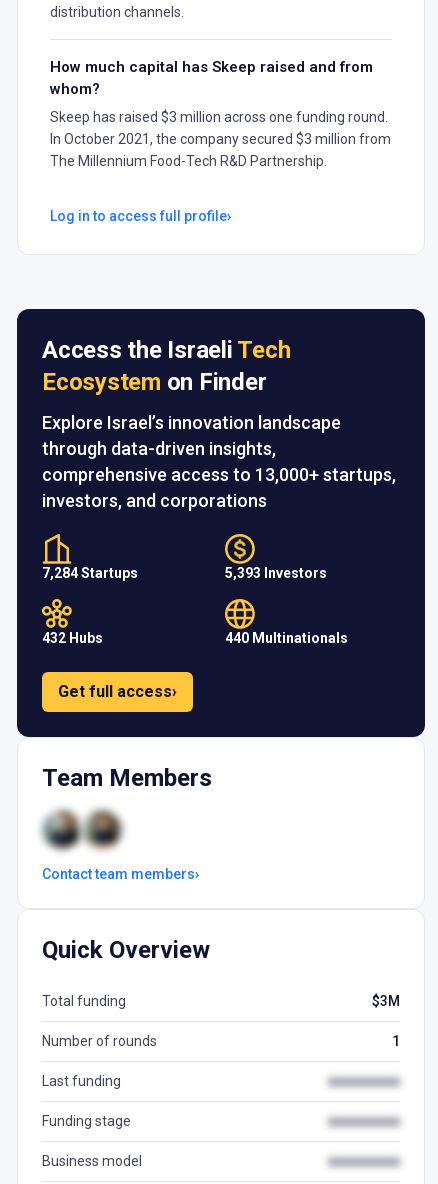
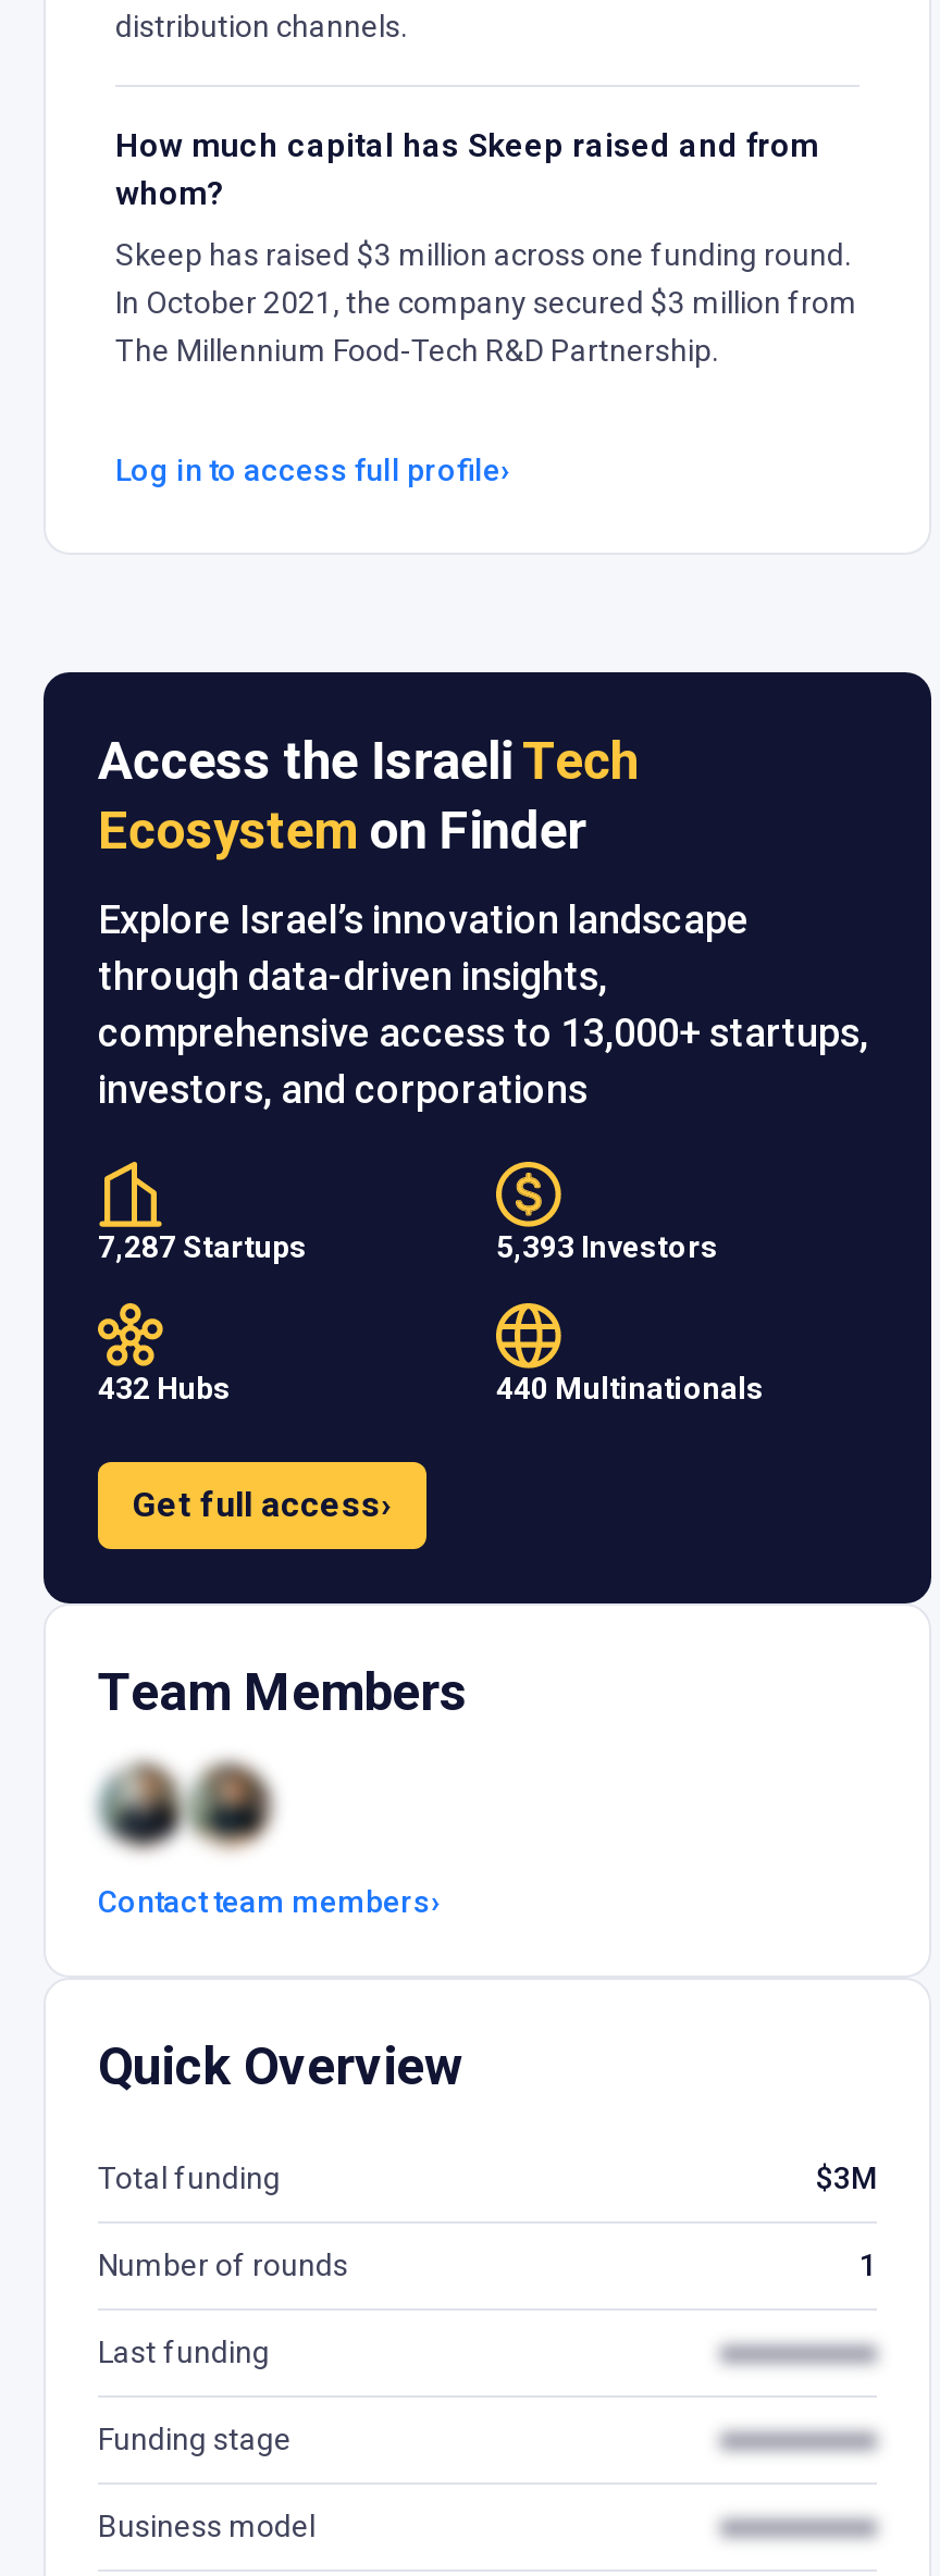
[42,565,138,581] 7,284 Startups -> [98,1229,307,1264] 7,287 Startups

